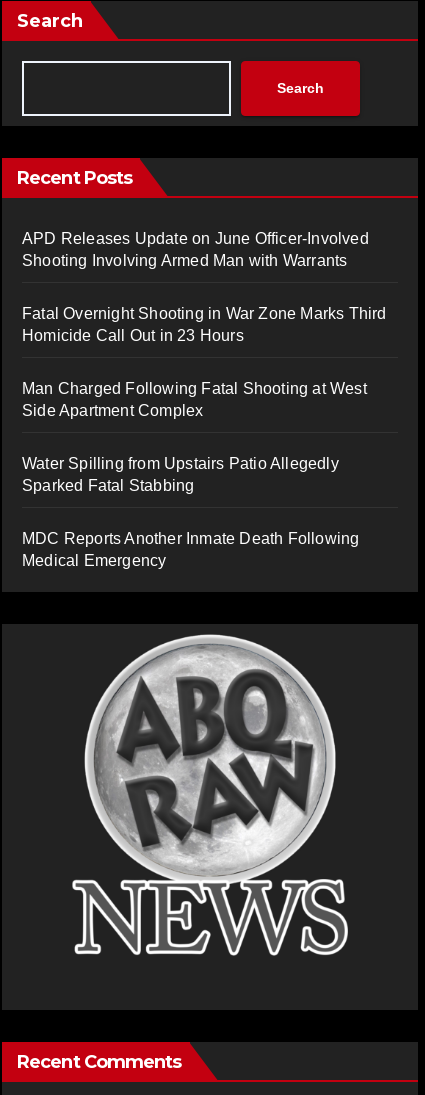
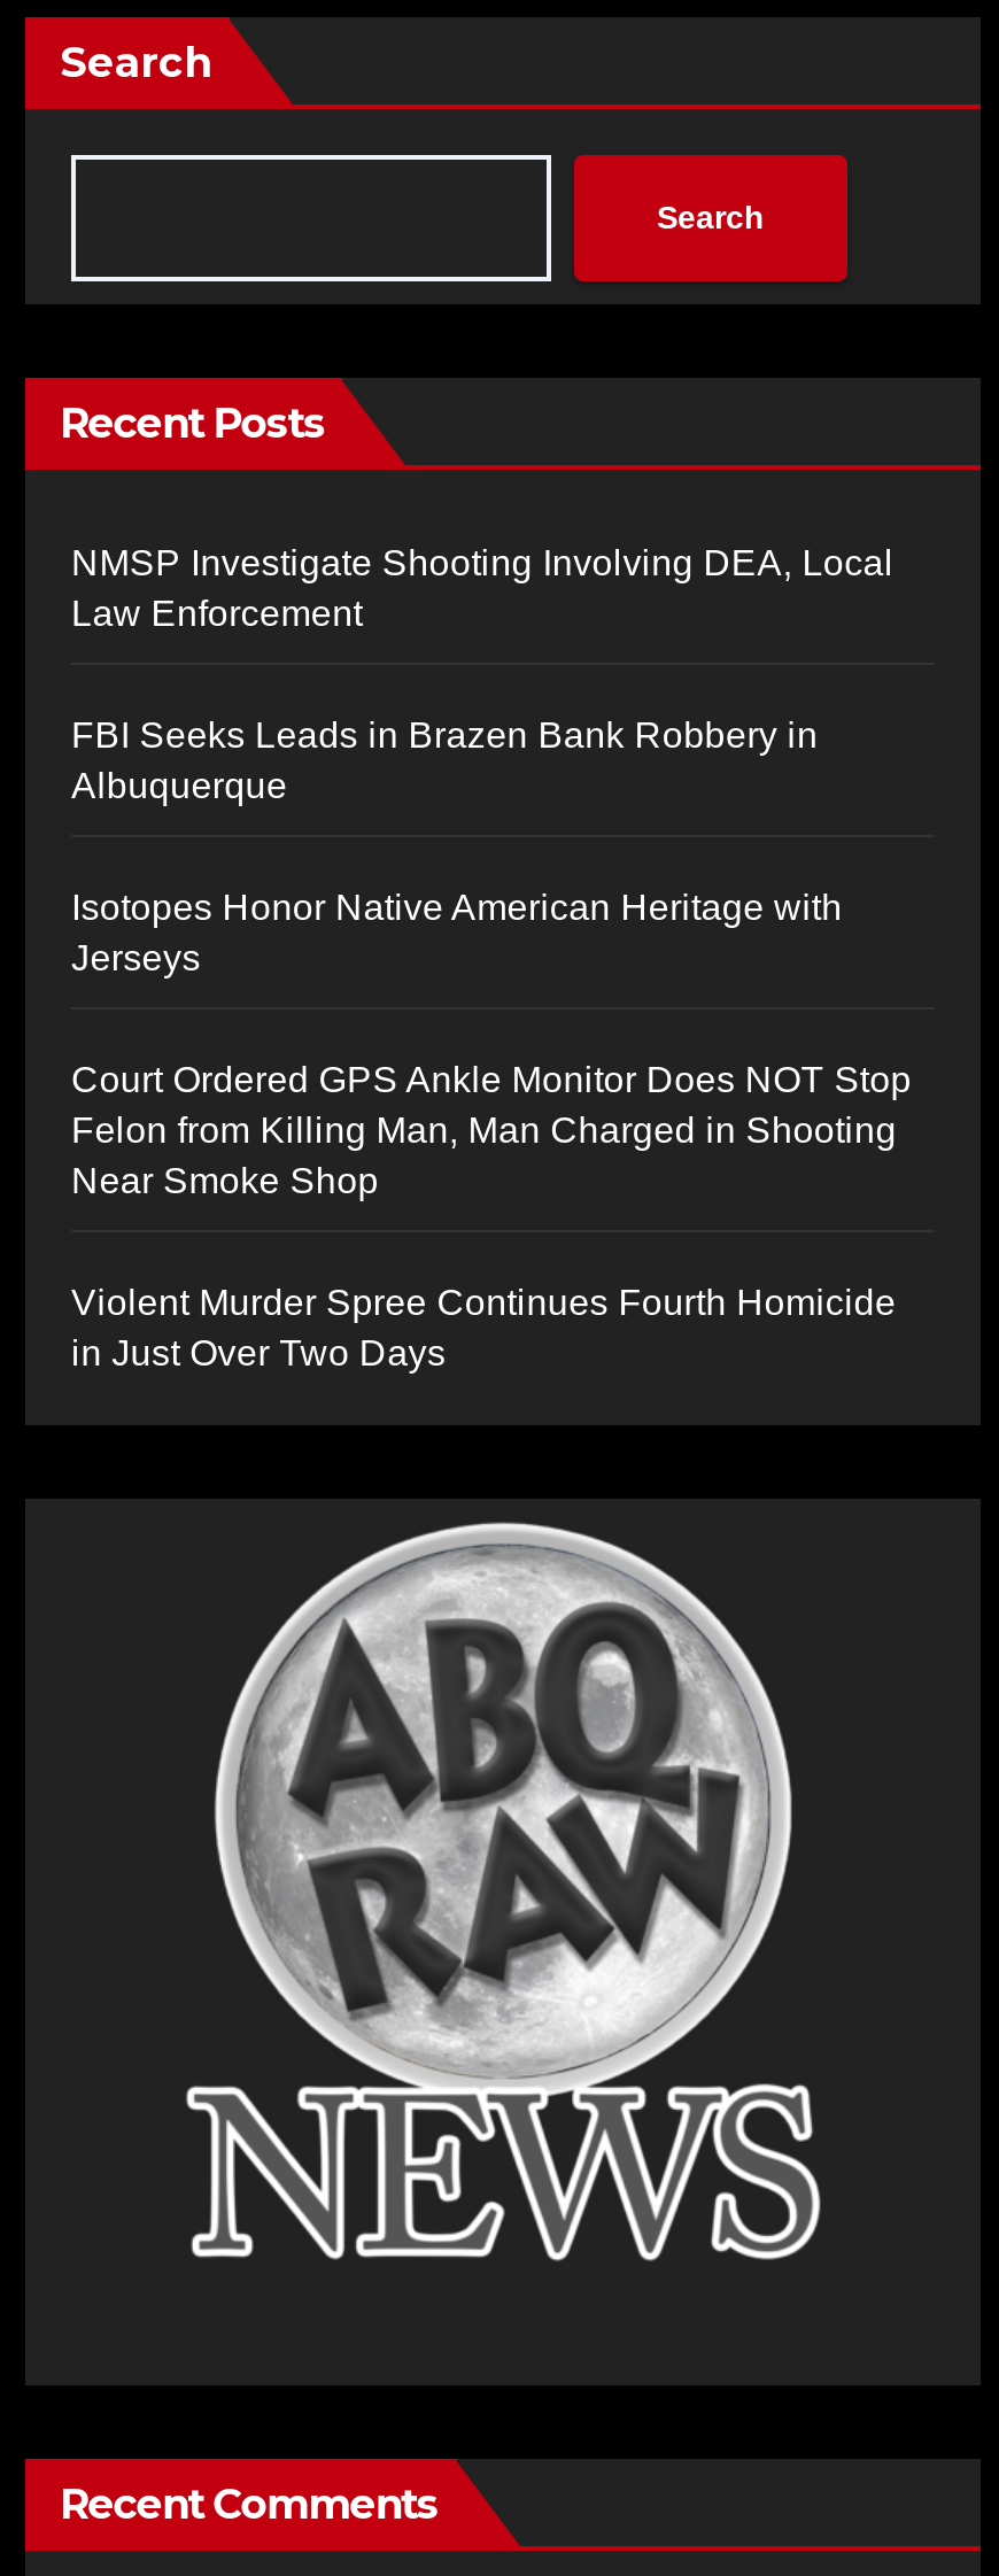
[22,230,369,269] APD Releases Update on June Officer-Involved | Shooting Involving Armed Man with Warrants -> [71,543,894,633] NMSP Investigate Shooting Involving DEA, Local | Law Enforcement
[22,305,387,344] Fatal Overnight Shooting in War Zone Marks Third | Homicide Call Out in 23 Hours -> [71,715,818,805] FBI Seeks Leads in Brazen Bank Robbery in | Albuquerque
[22,380,367,419] Man Charged Following Fatal Shooting at West | Side Apartment Complex -> [71,888,842,977] Isotopes Honor Native American Heritage with | Jerseys
[22,455,339,494] Water Spilling from Upstairs Patio Allegedly | Sparked Fatal Stabbing -> [71,1060,912,1200] Court Ordered GPS Ankle Monitor Does NOT Stop | Felon from Killing Man, Man Charged in Shooting | Near Smoke Shop
[22,530,359,569] MDC Reports Another Inmate Death Following | Medical Emergency -> [71,1283,896,1372] Violent Murder Spree Continues Fourth Homicide | in Just Over Two Days

